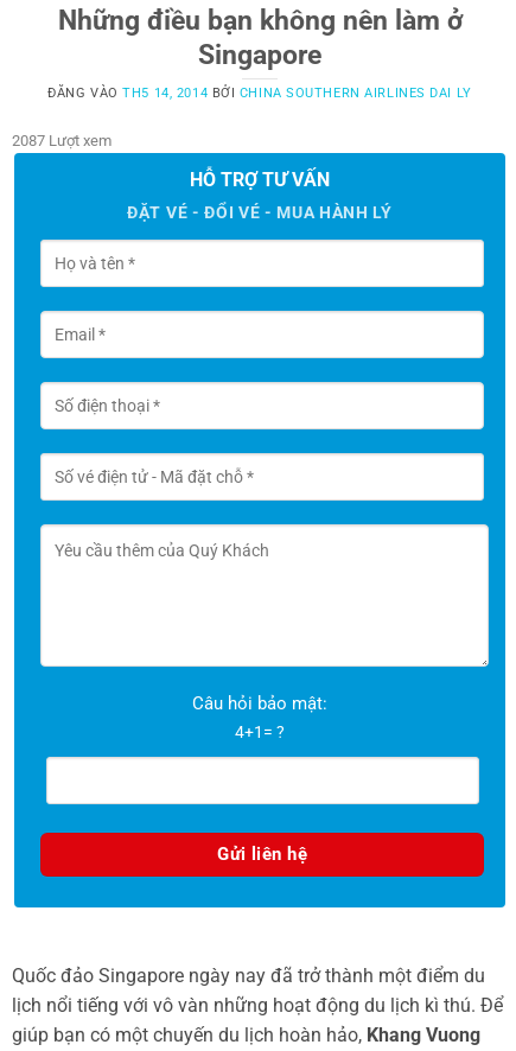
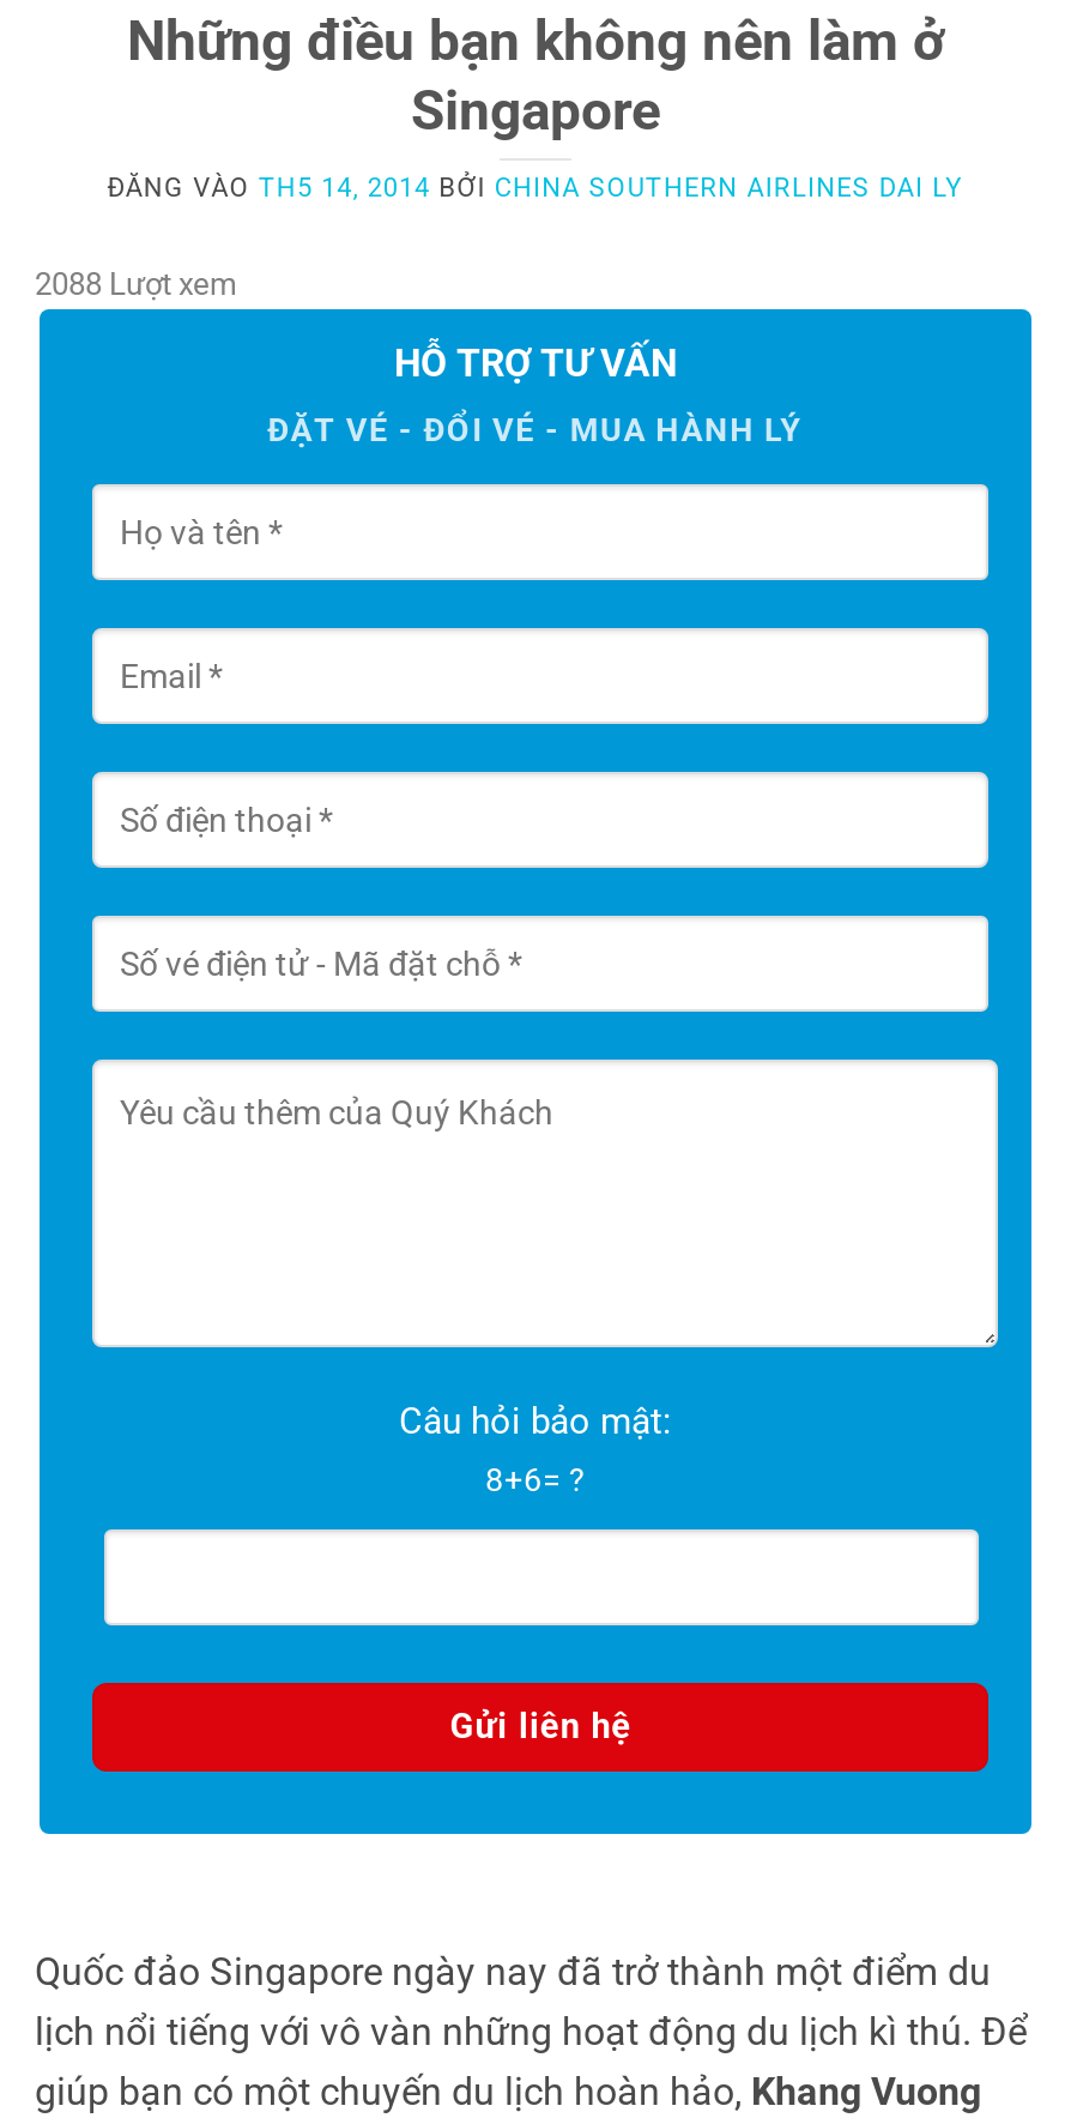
[12,131,112,149] 2087 Lượt xem -> [35,265,236,301] 2088 Lượt xem
[235,723,285,742] 4+1= ? -> [485,1461,586,1499] 8+6= ?

